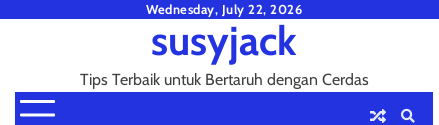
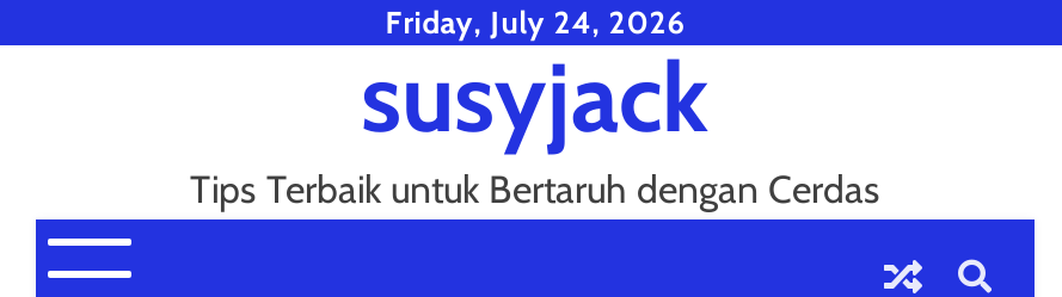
[146,2,302,17] Wednesday, July 22, 2026 -> [385,5,685,41] Friday, July 24, 2026

